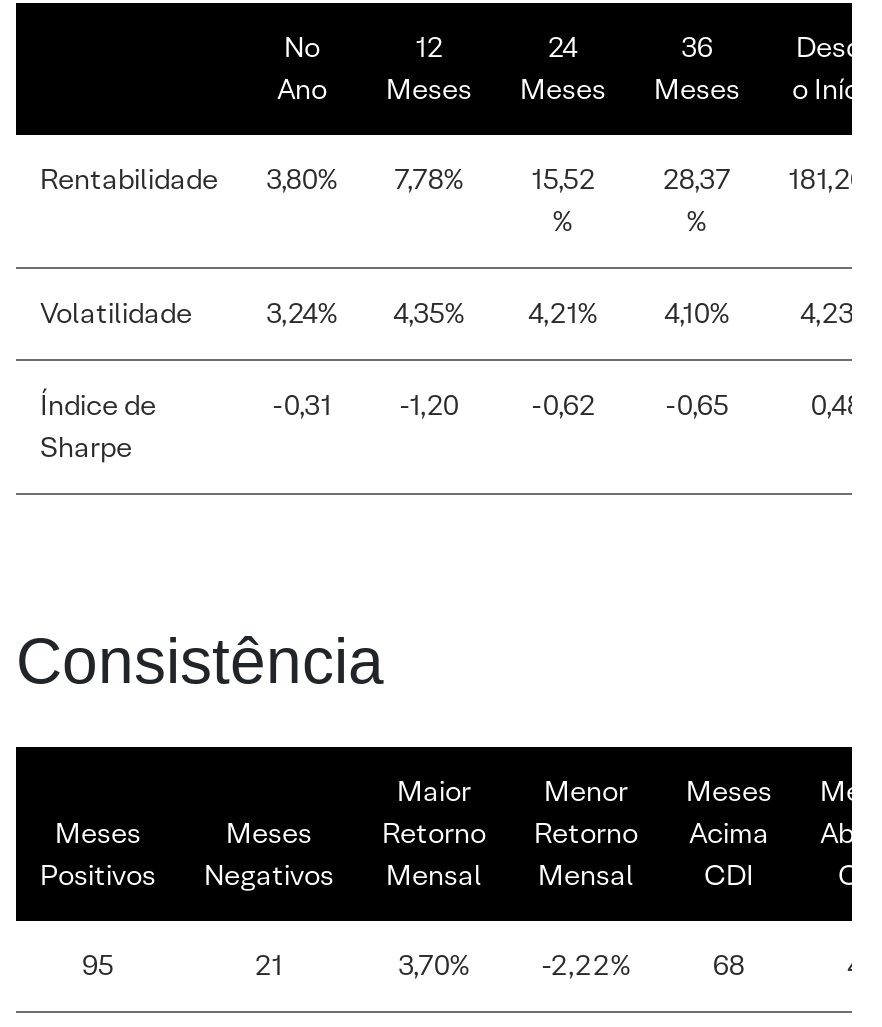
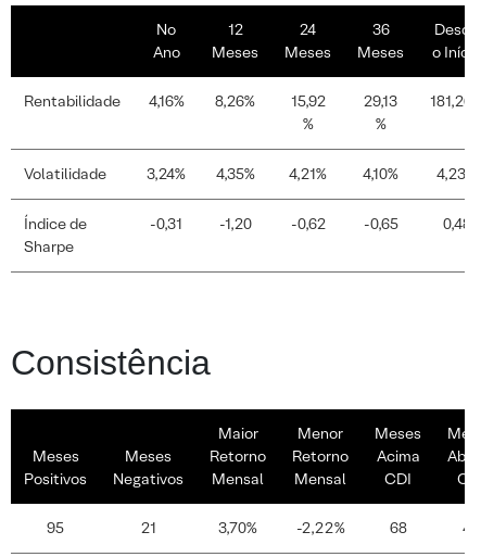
[266,162,338,198] 3,80% -> [148,92,184,111] 4,16%
[394,162,464,198] 7,78% -> [215,92,255,111] 8,26%
[531,162,595,198] 15,52 -> [290,92,325,111] 15,92
[663,162,731,198] 28,37 -> [364,92,397,111] 29,13

